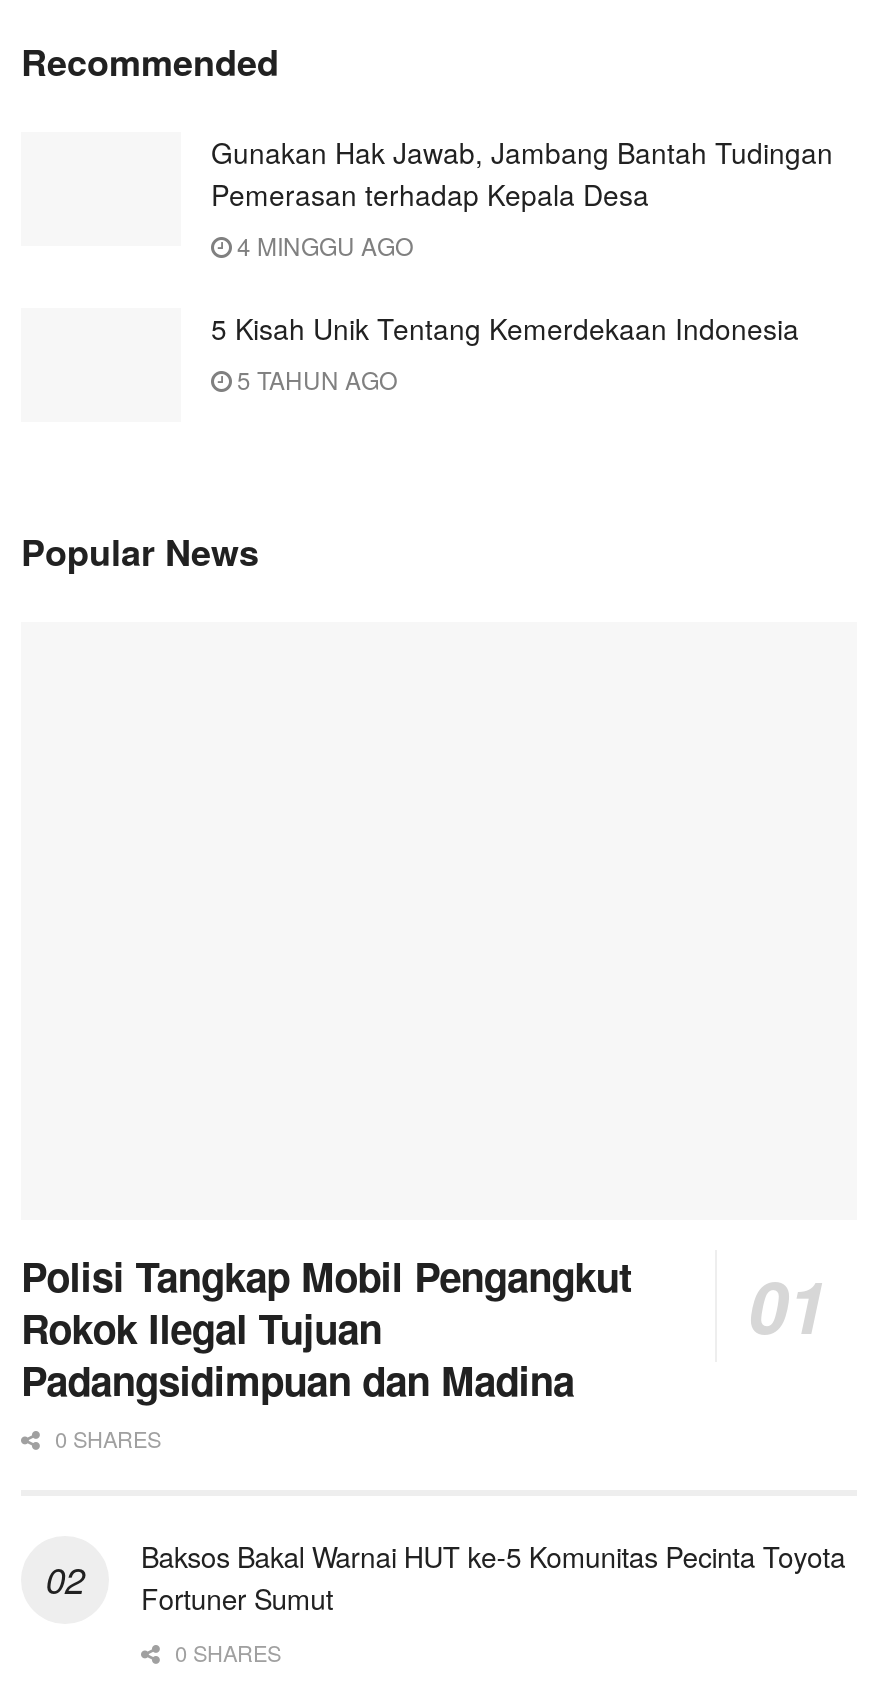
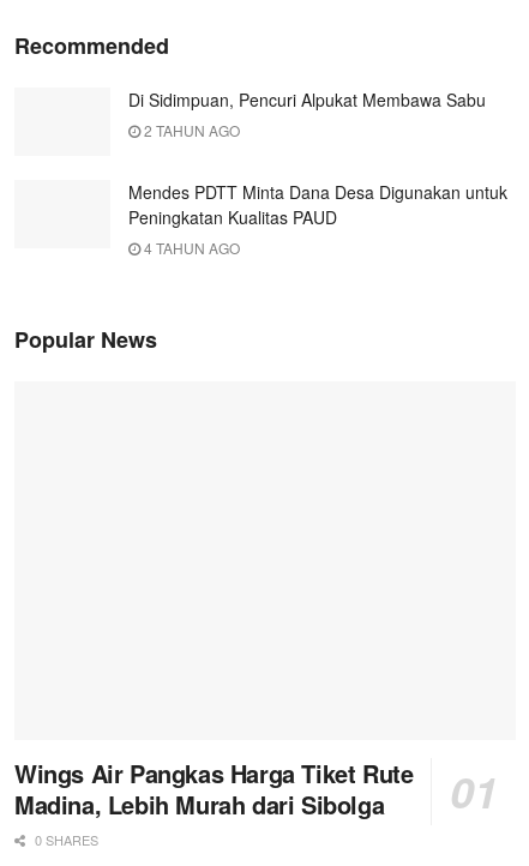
[211,131,833,261] Gunakan Hak Jawab, Jambang Bantah Tudingan | Pemerasan terhadap Kepala Desa | 4 MINGGU AGO -> [128,87,486,140] Di Sidimpuan, Pencuri Alpukat Membawa Sabu | 2 TAHUN AGO
[211,307,799,395] 5 Kisah Unik Tentang Kemerdekaan Indonesia | 5 TAHUN AGO -> [128,180,507,258] Mendes PDTT Minta Dana Desa Digunakan untuk | Peningkatan Kualitas PAUD | 4 TAHUN AGO
[21,1245,845,1617] Polisi Tangkap Mobil Pengangkut | Rokok Ilegal Tujuan | Padangsidimpuan dan Madina | 0 SHARES | Baksos Bakal Warnai HUT ke-5 Komunitas Pecinta Toyota | Fortuner Sumut -> [14,755,413,821] Wings Air Pangkas Harga Tiket Rute | Madina, Lebih Murah dari Sibolga

